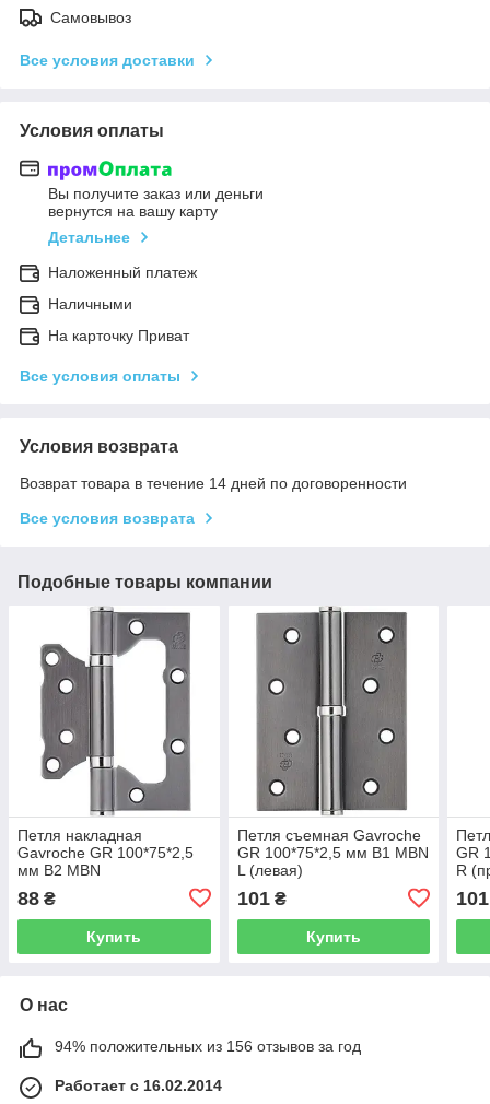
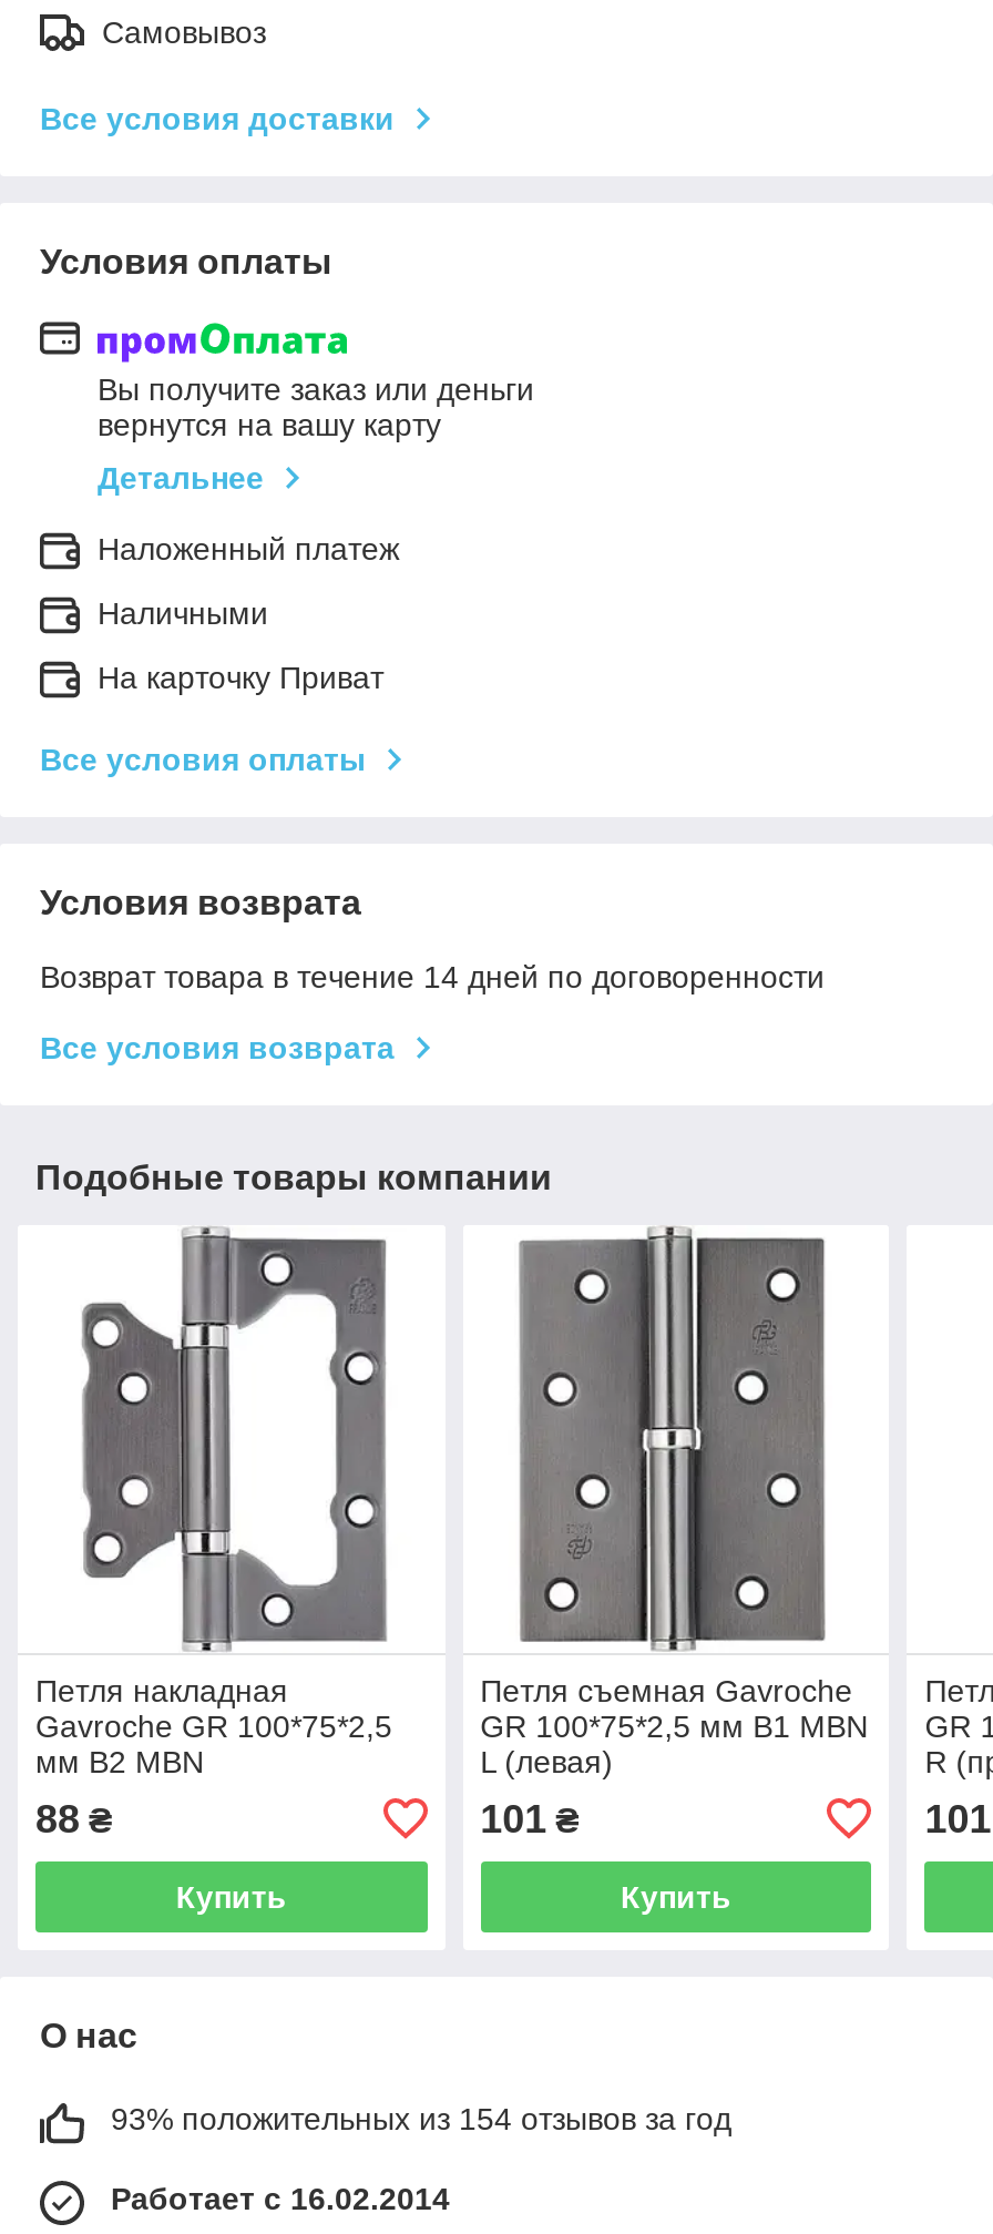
[55,1037,361,1055] 94% положительных из 156 отзывов за год -> [111,2101,731,2136] 93% положительных из 154 отзывов за год

